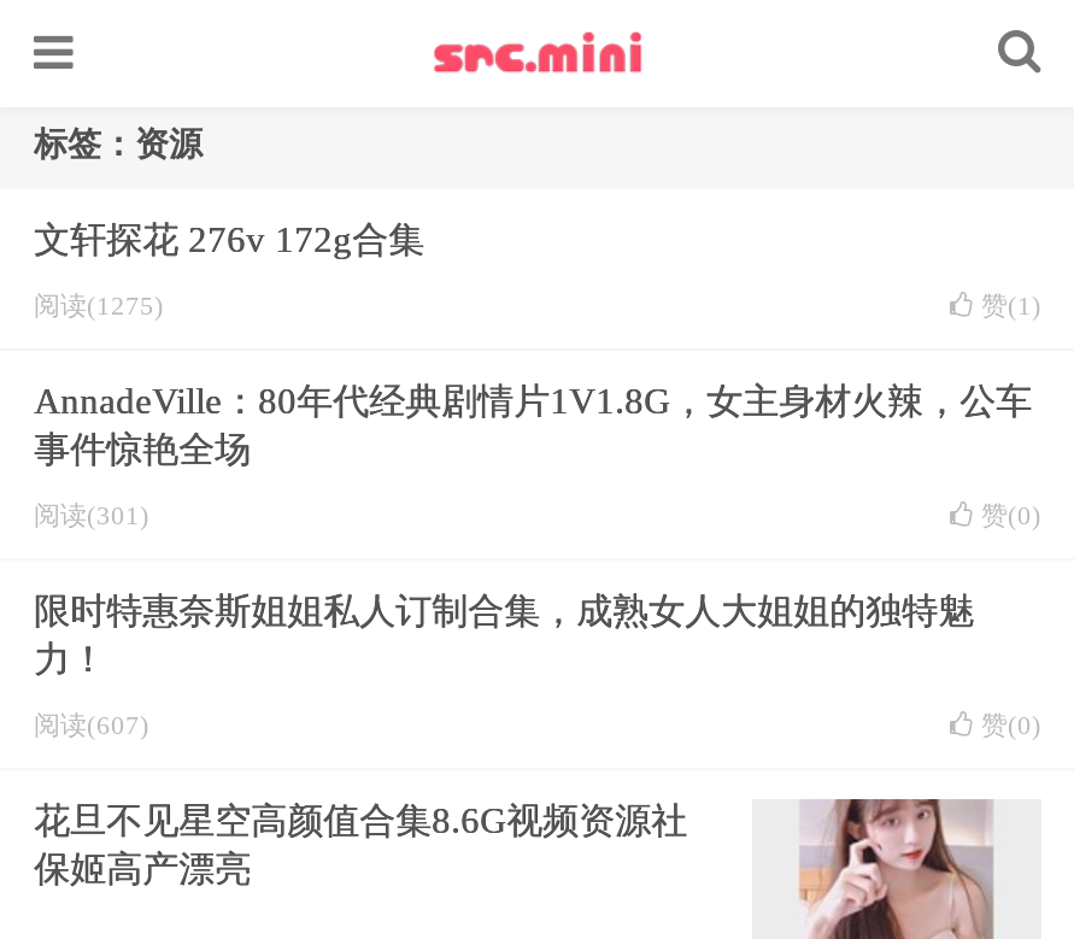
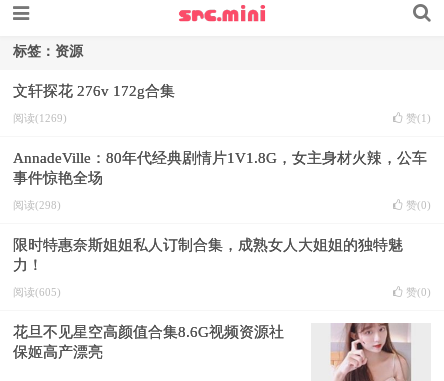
[34,290,164,319] 阅读(1275) -> [13,112,67,124] 阅读(1269)
[34,500,149,529] 阅读(301) -> [13,199,61,211] 阅读(298)
[34,710,149,739] 阅读(607) -> [13,286,61,298] 阅读(605)

